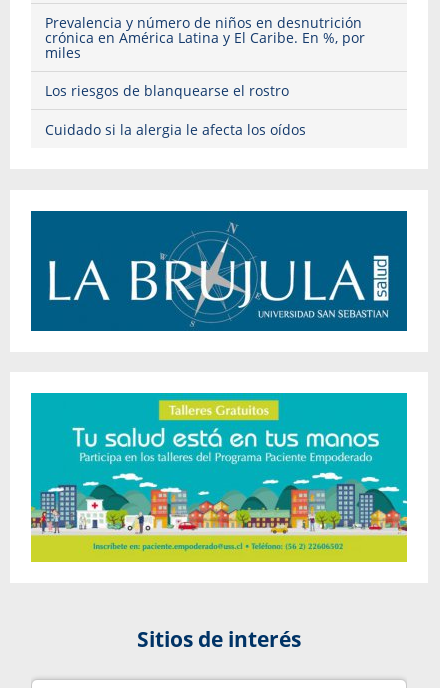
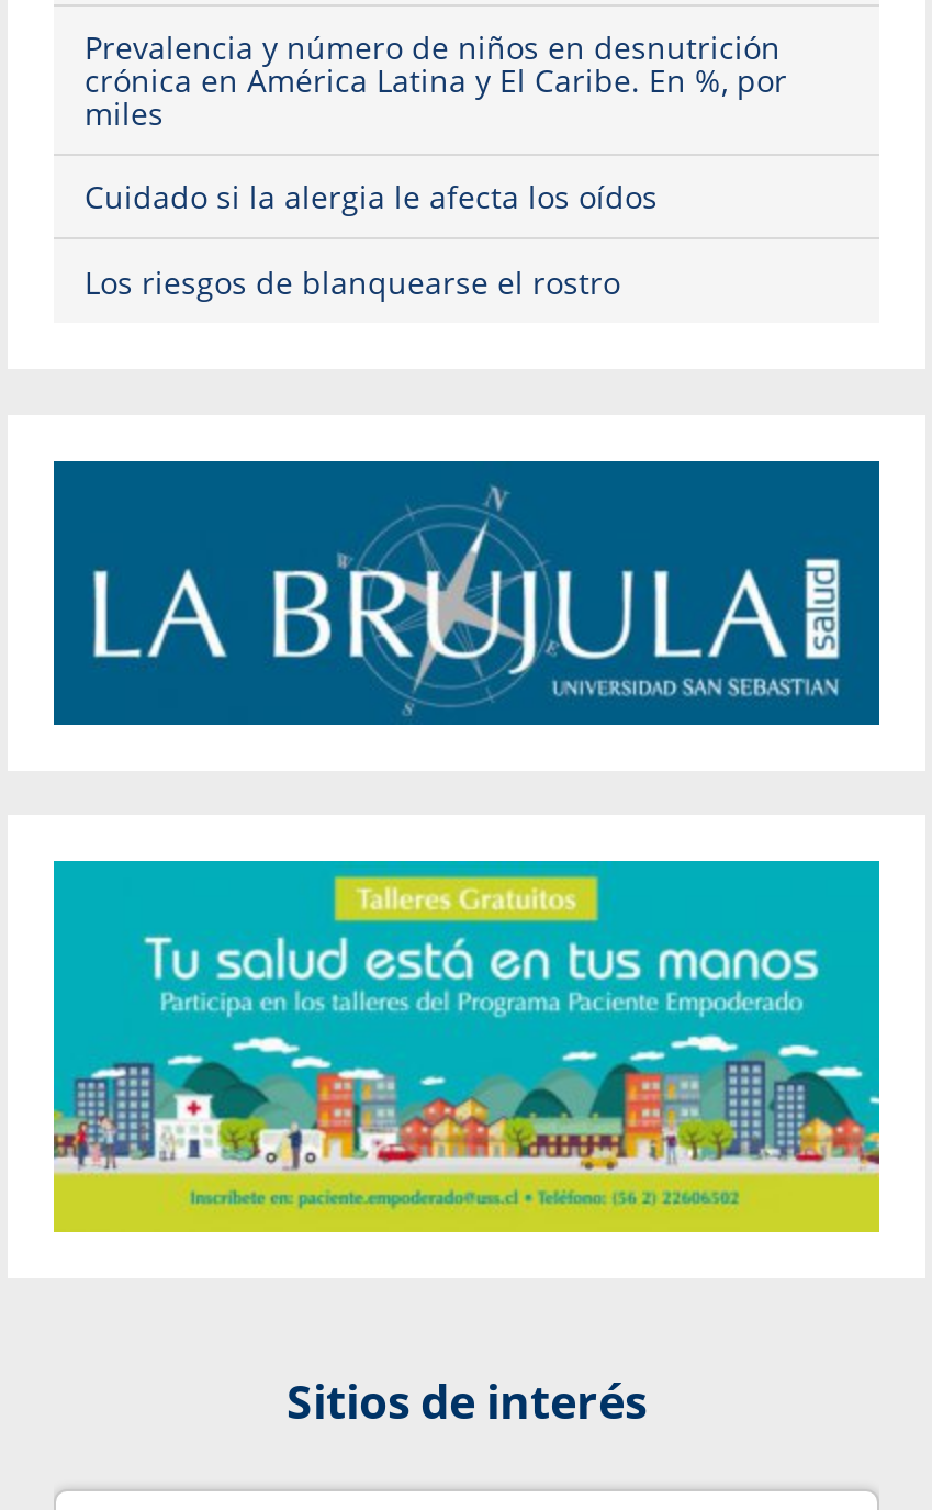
moved [45,81,289,100] -> [85,260,620,302]: Los riesgos de blanquearse el rostro
moved [45,120,306,139] -> [85,176,658,218]: Cuidado si la alergia le afecta los oídos

